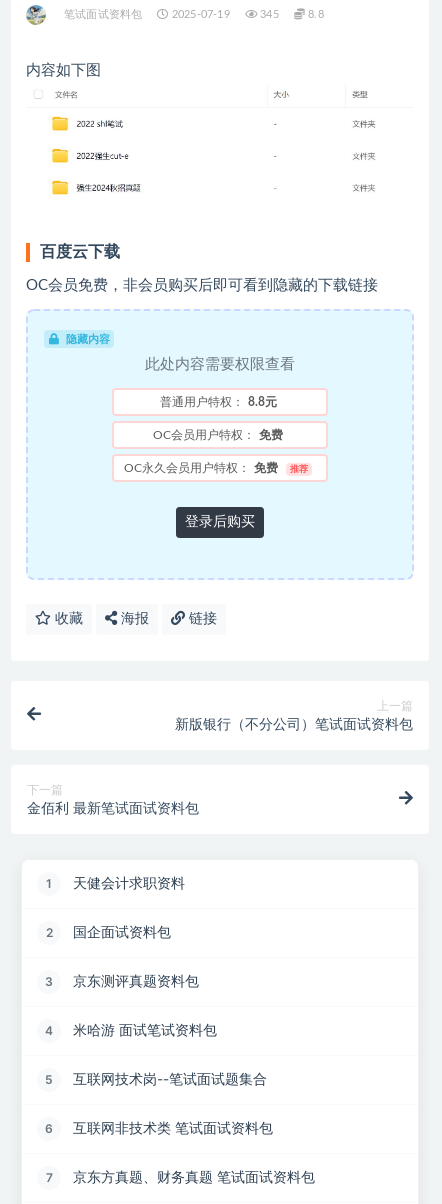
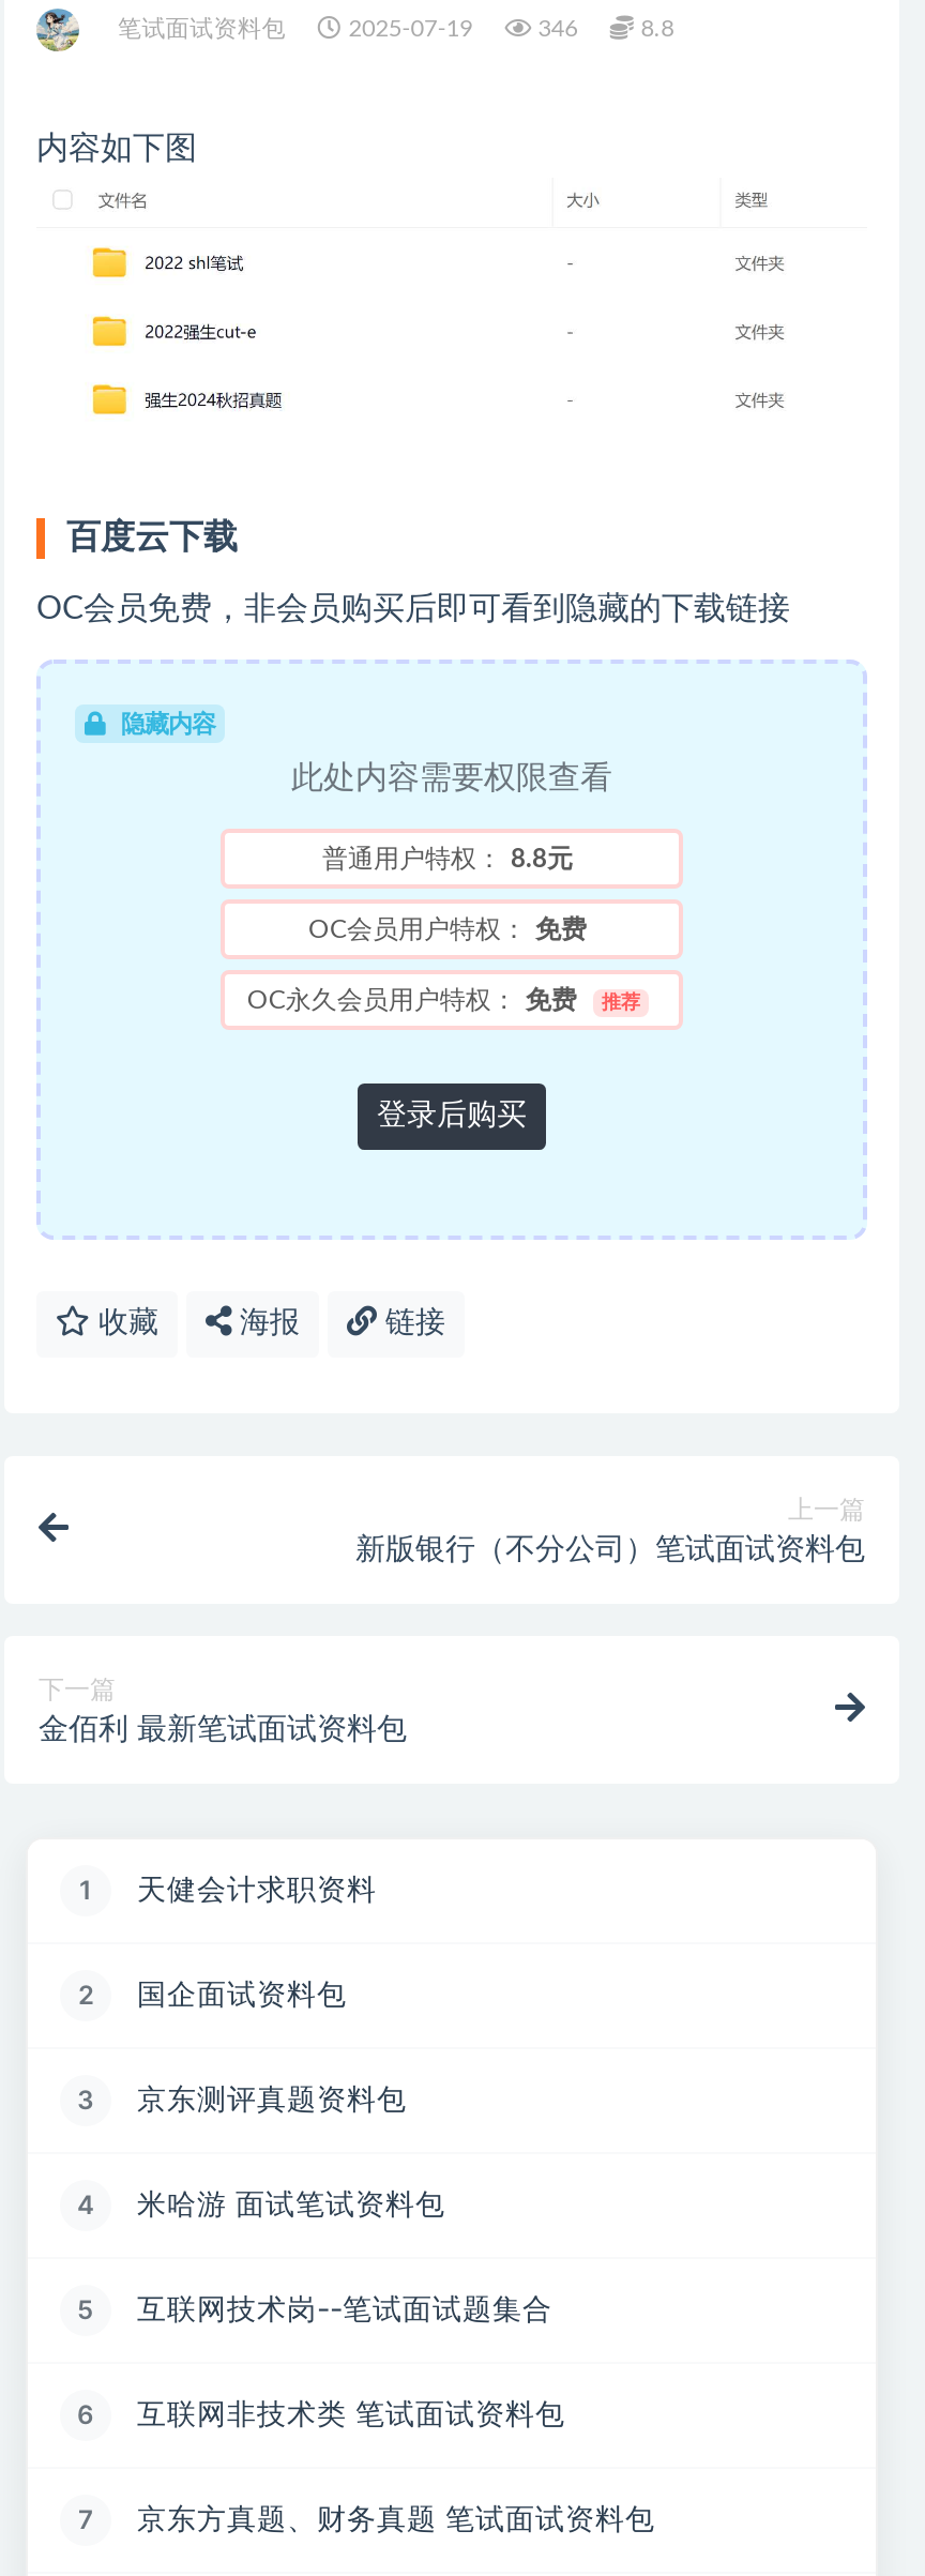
[257,9,279,20] 345 -> [531,17,578,41] 346

